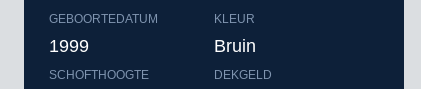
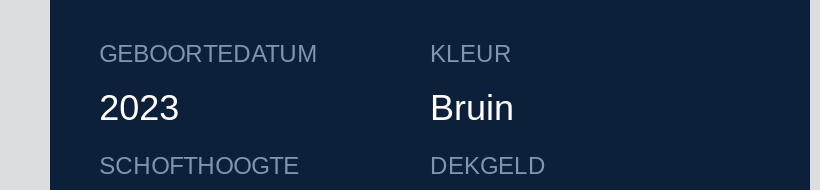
[49,36,89,56] 1999 -> [99,87,179,127] 2023

